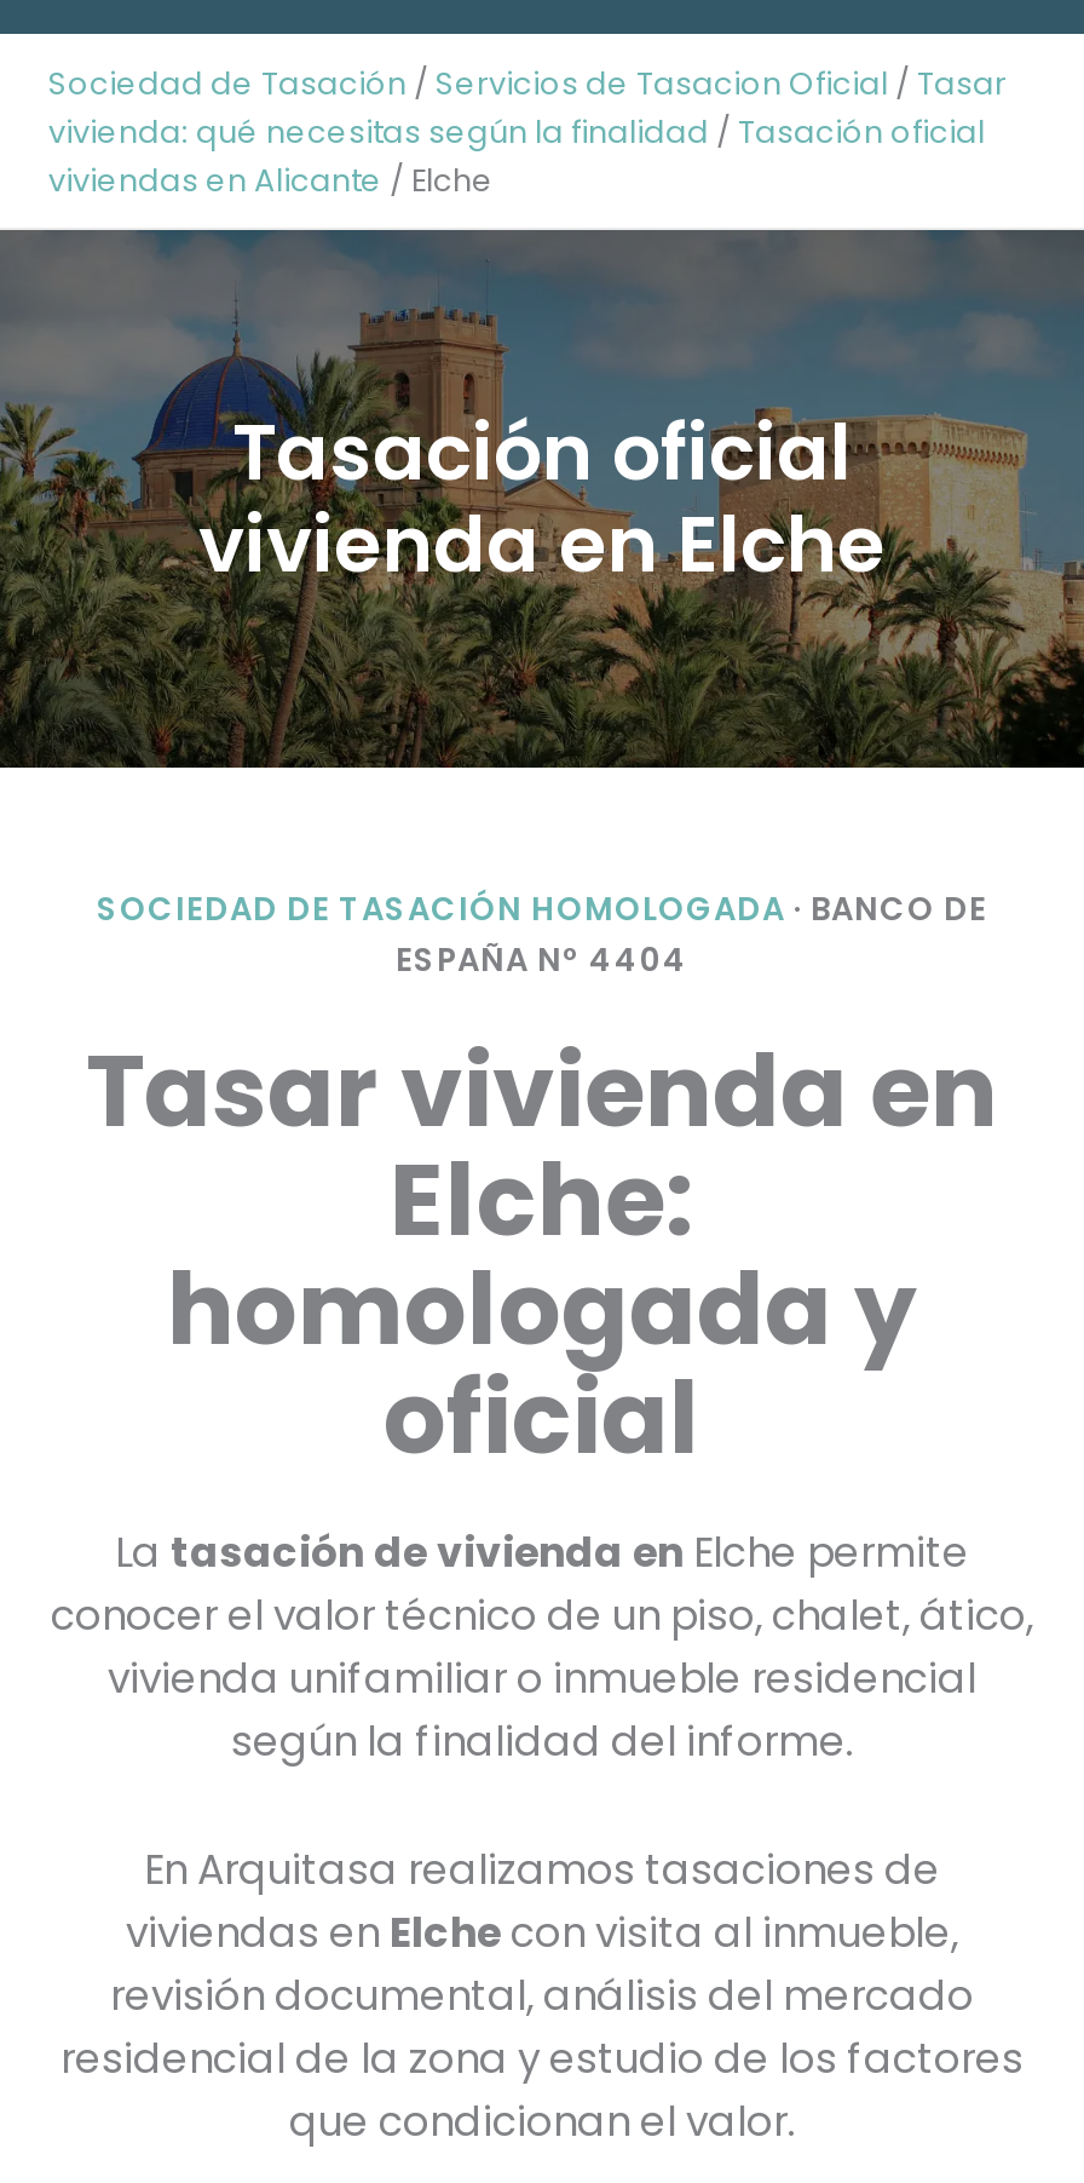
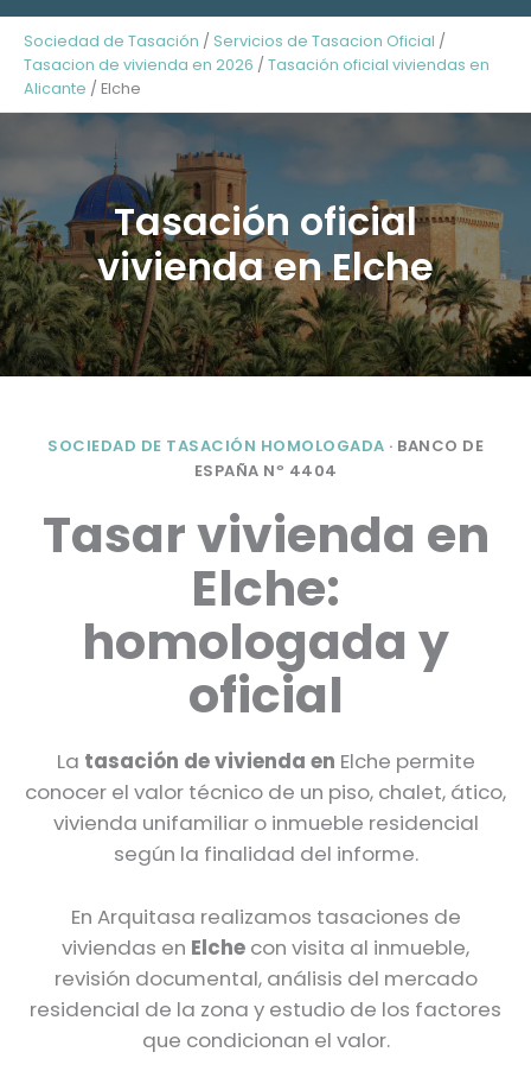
[48,63,1007,201] Sociedad de Tasación / Servicios de Tasacion Oficial / Tasar | vivienda: qué necesitas según la finalidad / Tasación oficial | viviendas en Alicante / Elche -> [24,31,490,99] Sociedad de Tasación / Servicios de Tasacion Oficial / | Tasacion de vivienda en 2026 / Tasación oficial viviendas en | Alicante / Elche

